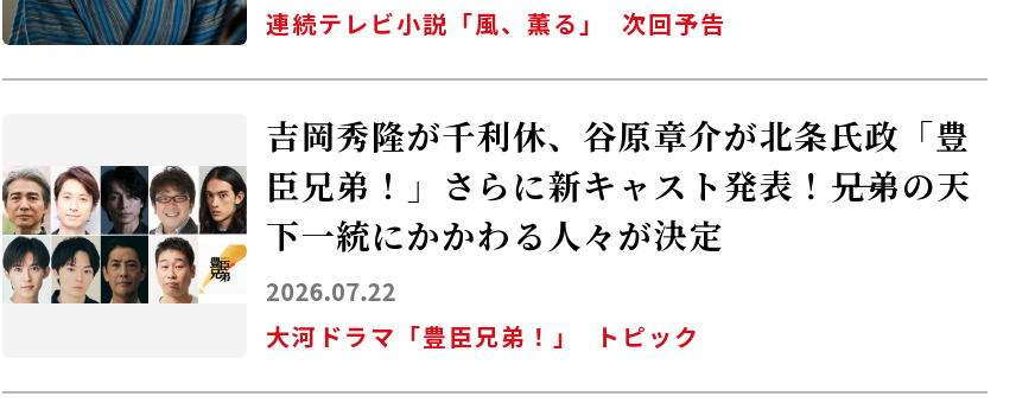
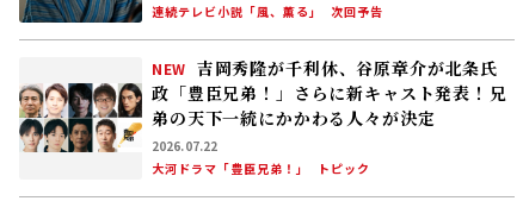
[266,113,972,260] 吉岡秀隆が千利休、谷原章介が北条氏政「豊 | 臣兄弟！」さらに新キャスト発表！――兄弟の天 | 下一統にかかわる人々が決定 -> [152,56,507,130] NEW 吉岡秀隆が千利休、谷原章介が北条氏 | 政「豊臣兄弟！」さらに新キャスト発表！――兄 | 弟の天下一統にかかわる人々が決定

